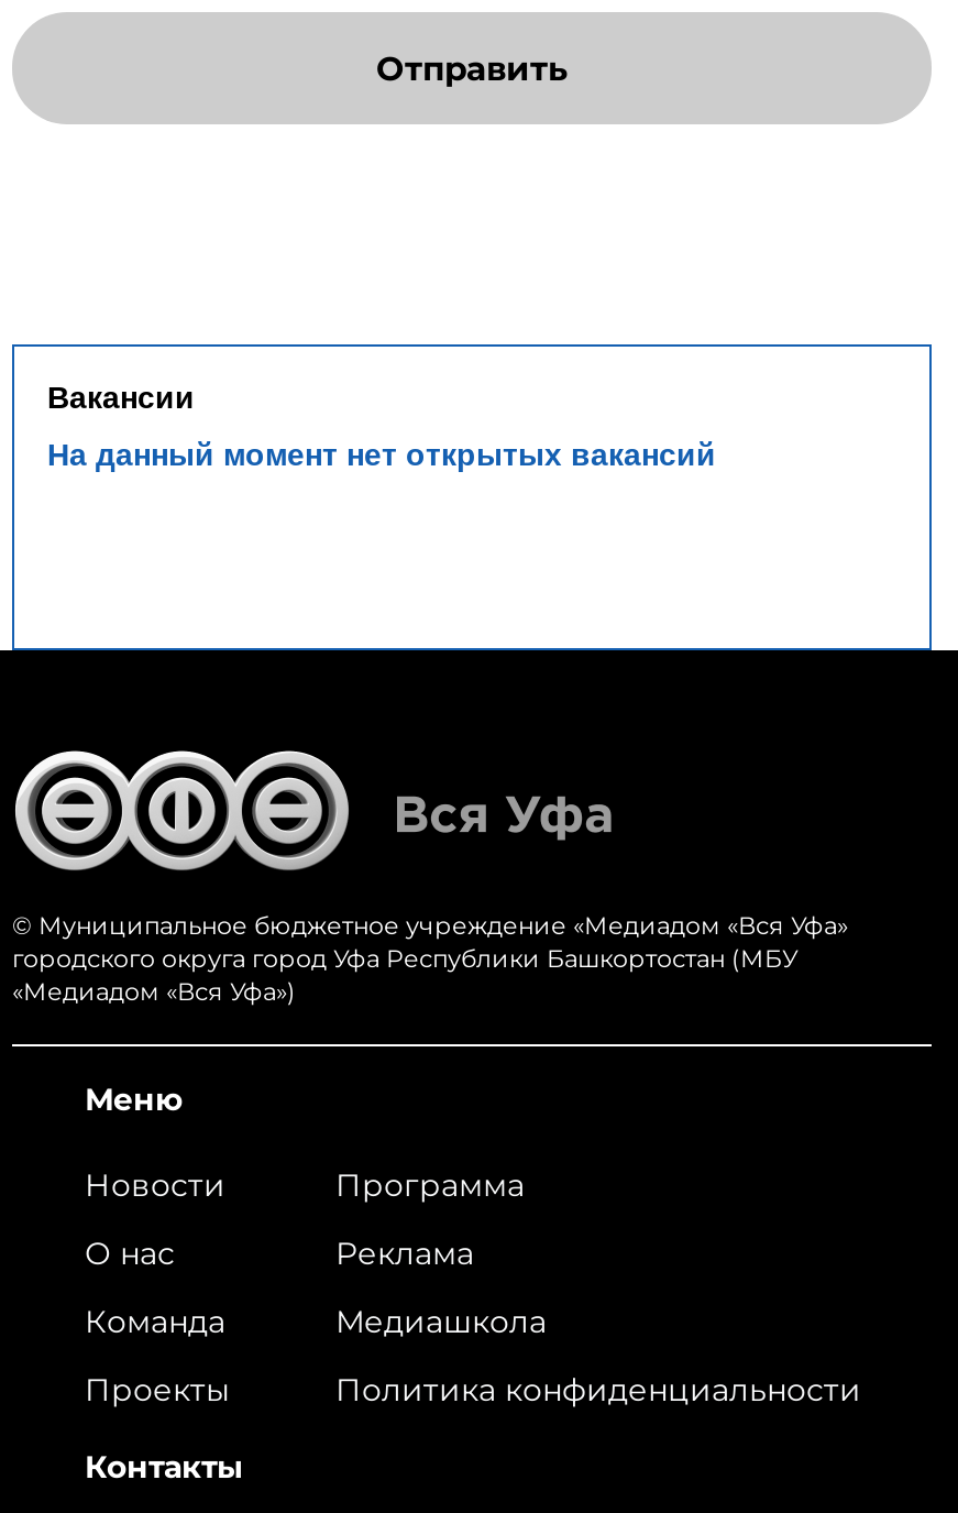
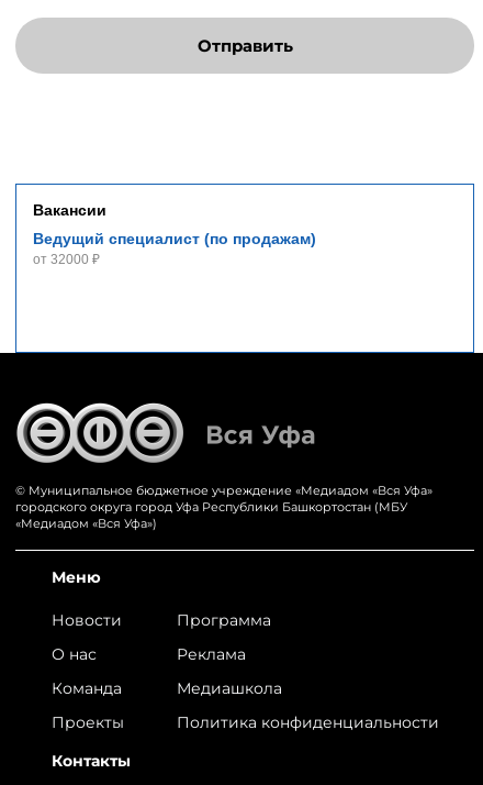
[47,437,716,472] На данный момент нет открытых вакансий -> [33,230,316,267] Ведущий специалист (по продажам) | от 32000 ₽

